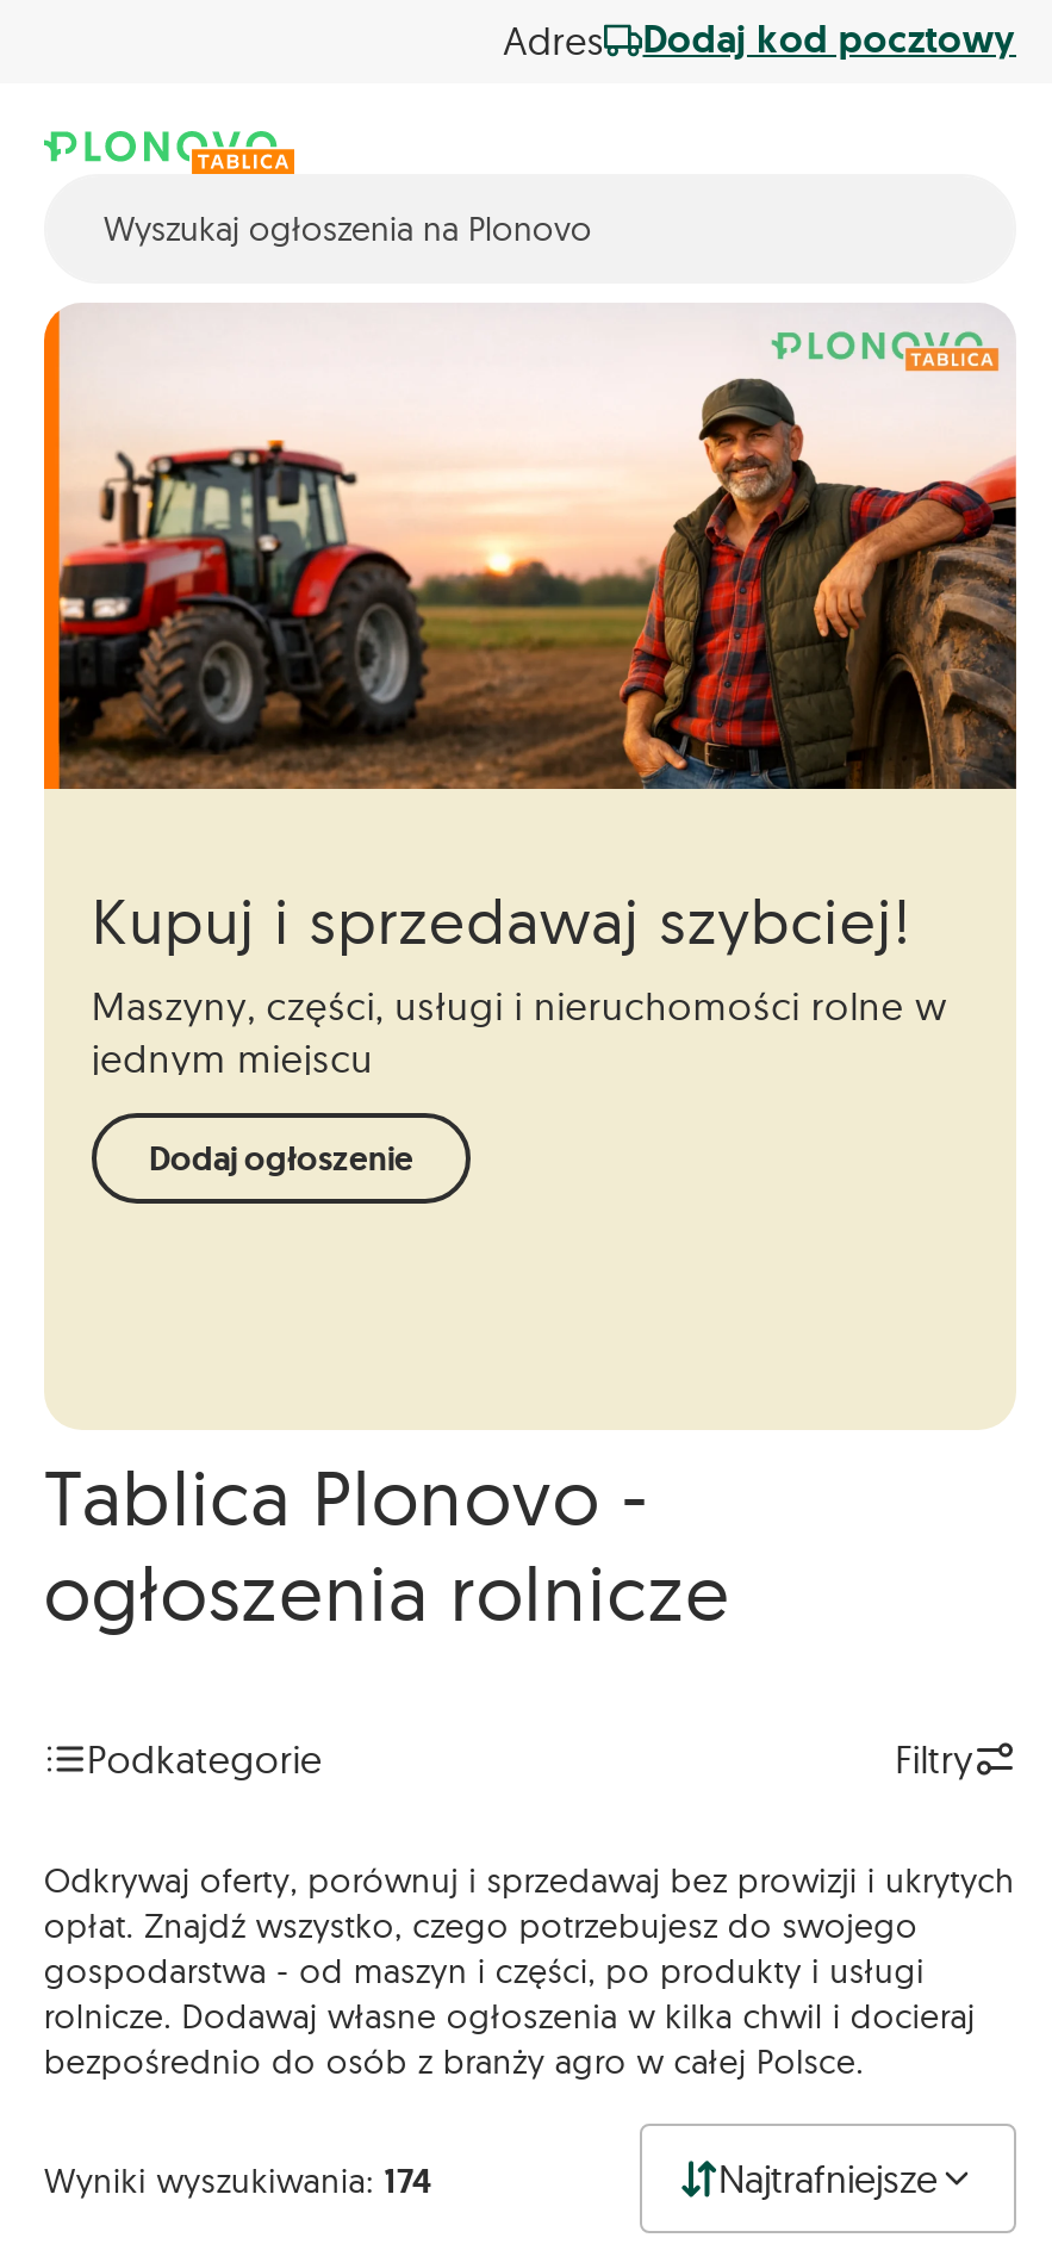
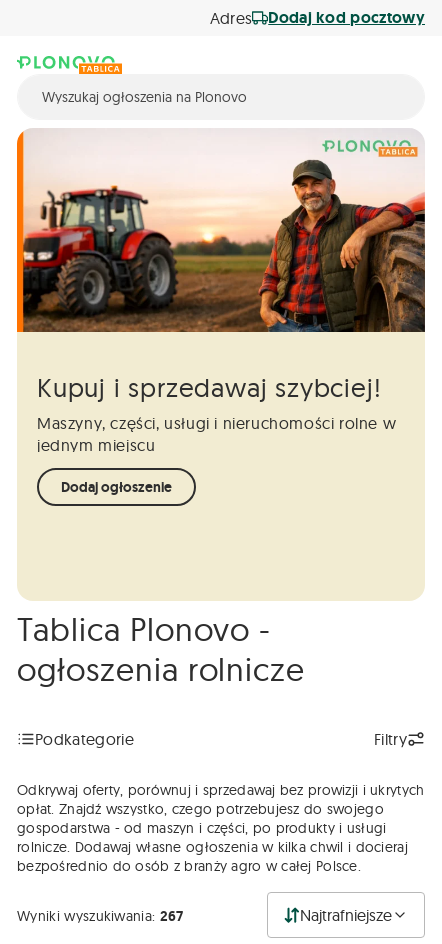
[44,2159,432,2202] Wyniki wyszukiwania: 174 -> [17,907,184,925] Wyniki wyszukiwania: 267

